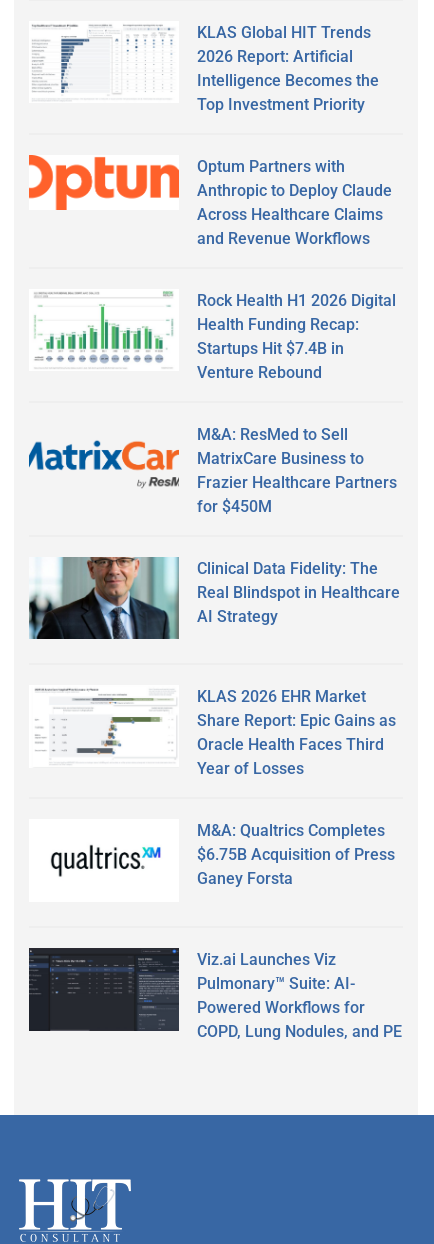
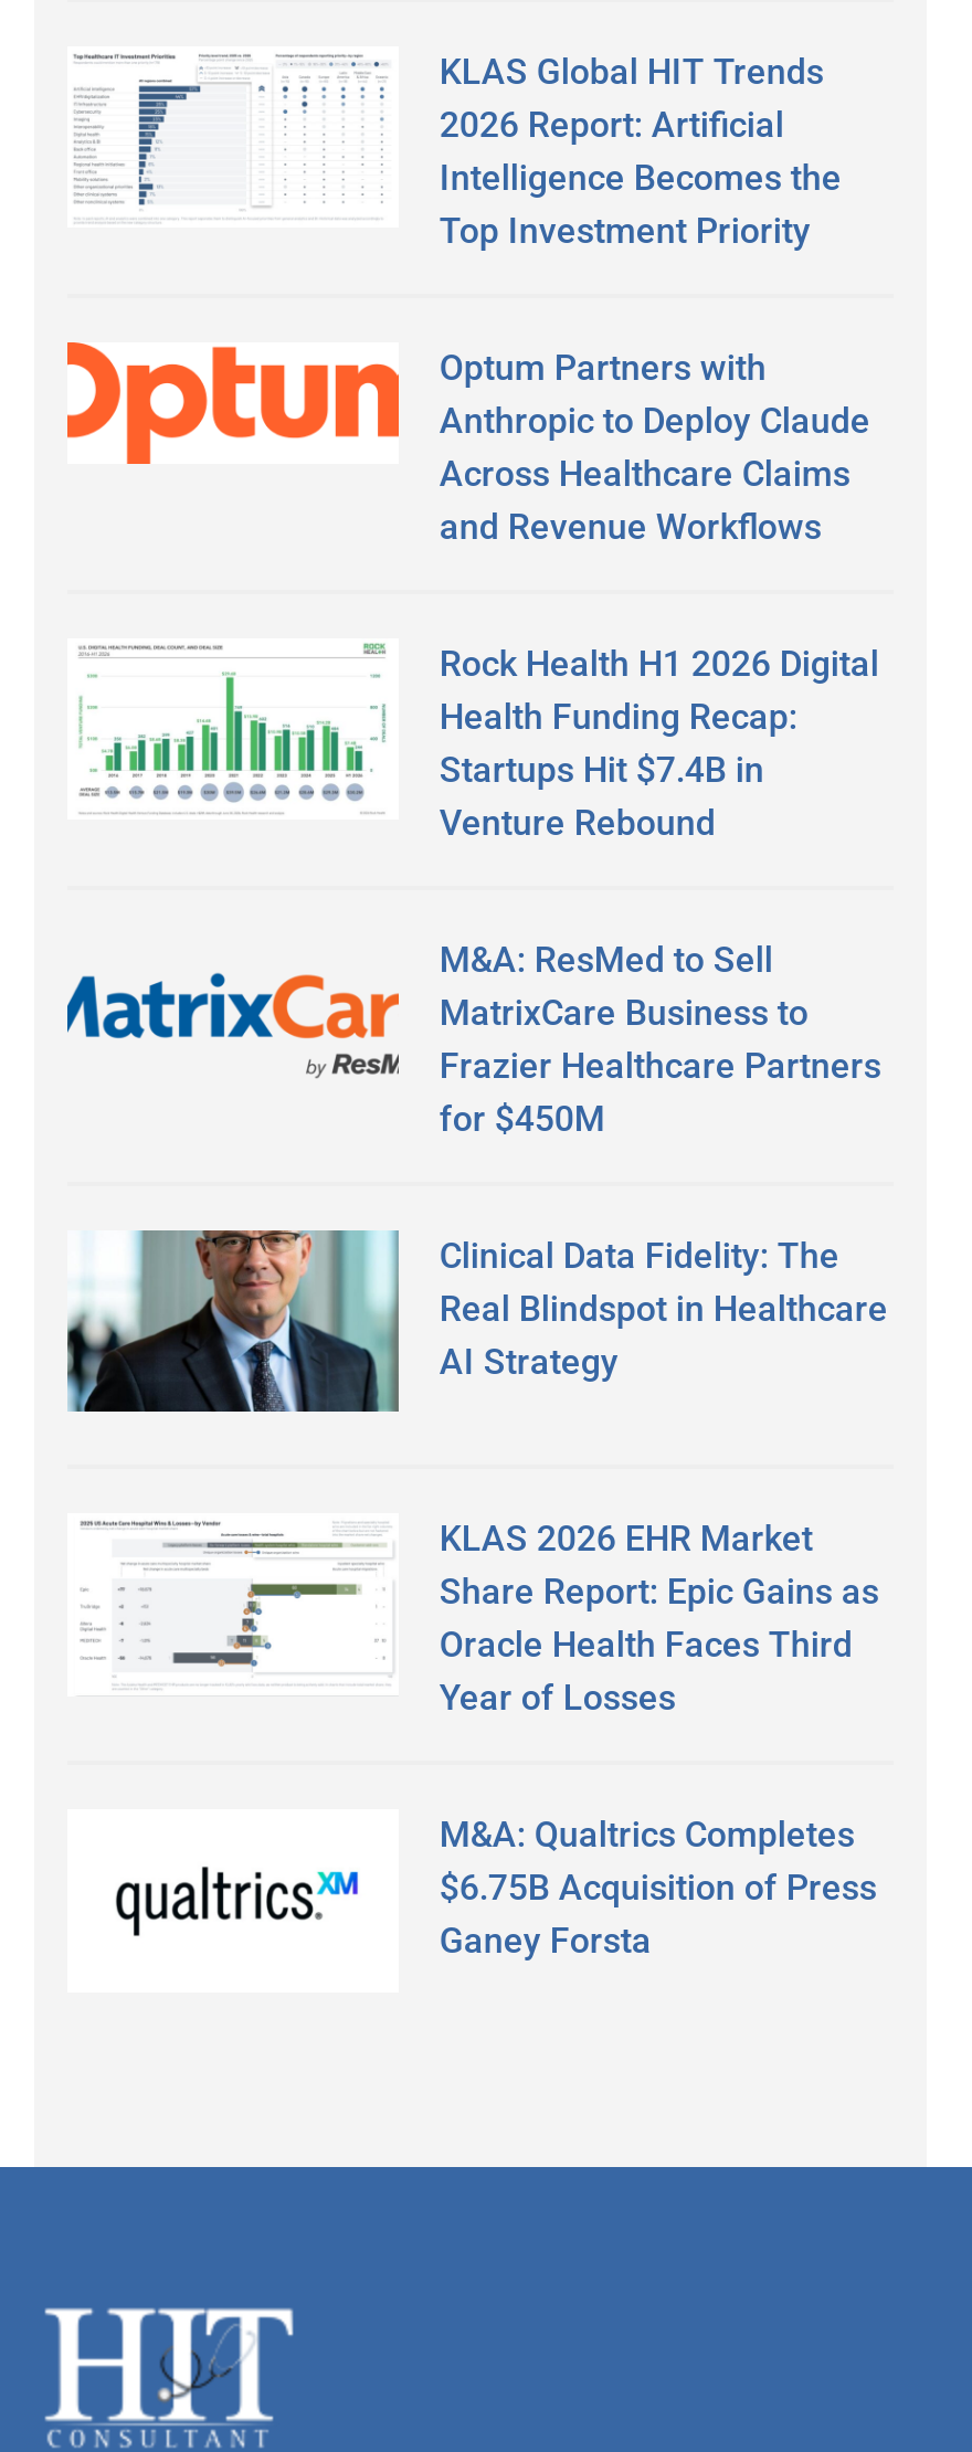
[28,947,402,1041] [image] | Viz.ai Launches Viz | Pulmonary™ Suite: AI- | Powered Workflows for | COPD, Lung Nodules, and PE -> none

